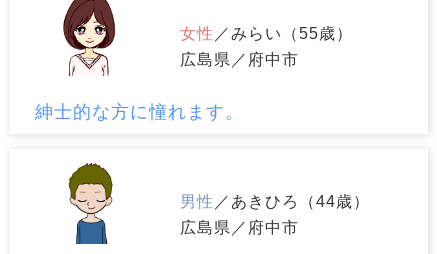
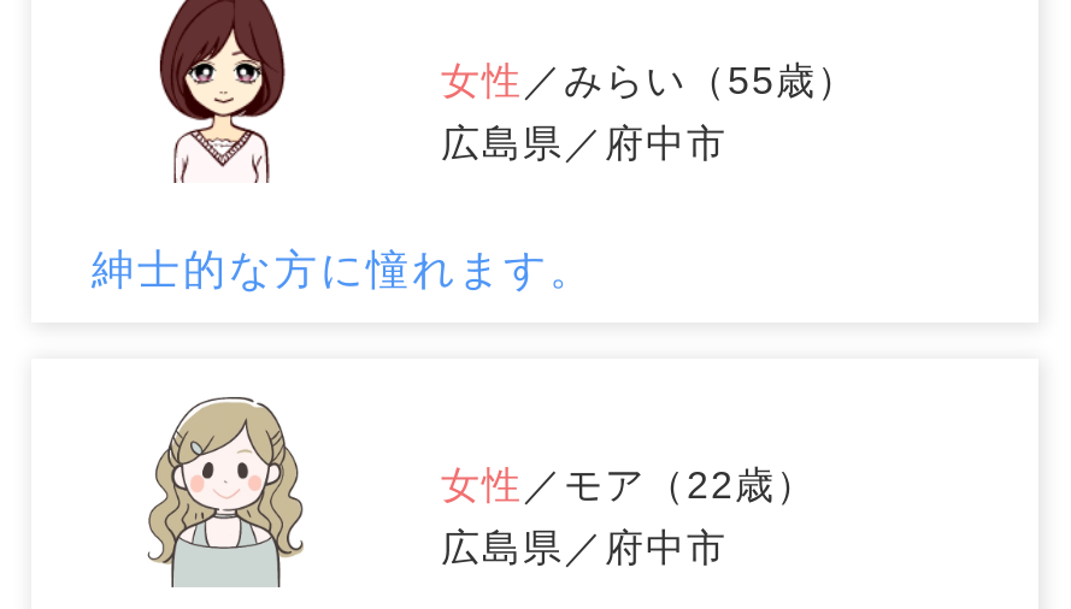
[59,162,123,245] [image] -> [147,395,306,587] [image]
[180,193,370,210] 男性／あきひろ（44歳） -> [441,465,817,505] 女性／モア（22歳）

